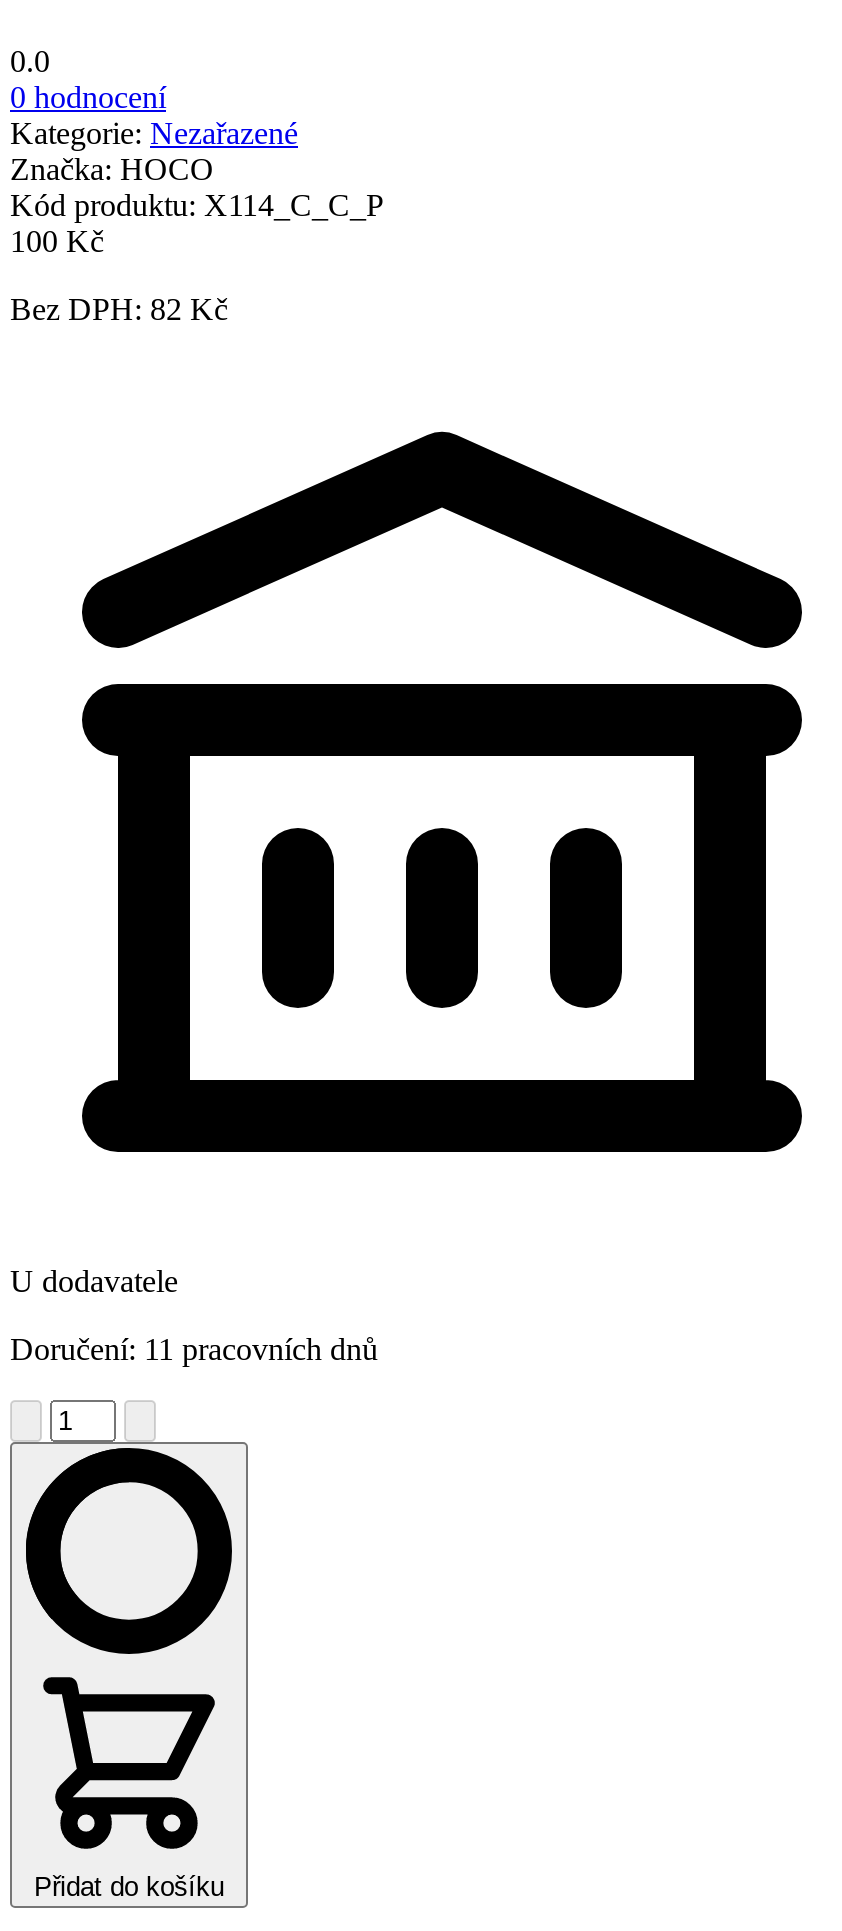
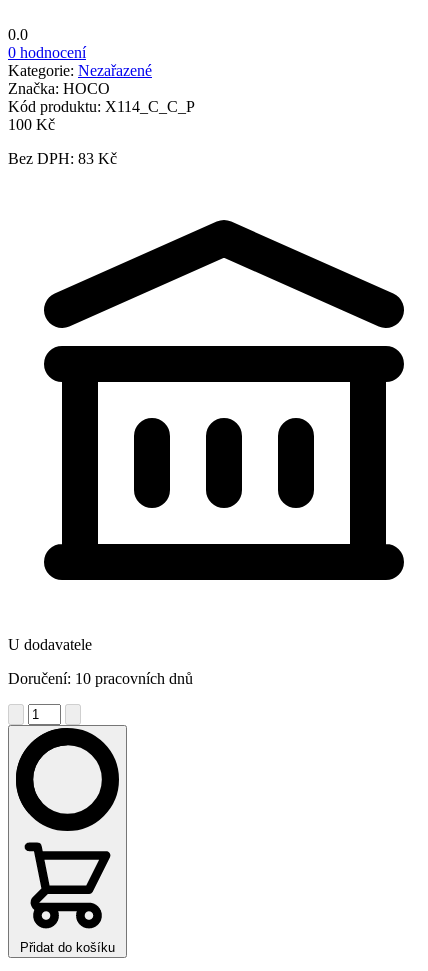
[10,292,228,326] Bez DPH: 82 Kč -> [8,150,117,167] Bez DPH: 83 Kč
[10,1332,378,1366] Doručení: 11 pracovních dnů -> [8,670,193,687] Doručení: 10 pracovních dnů

